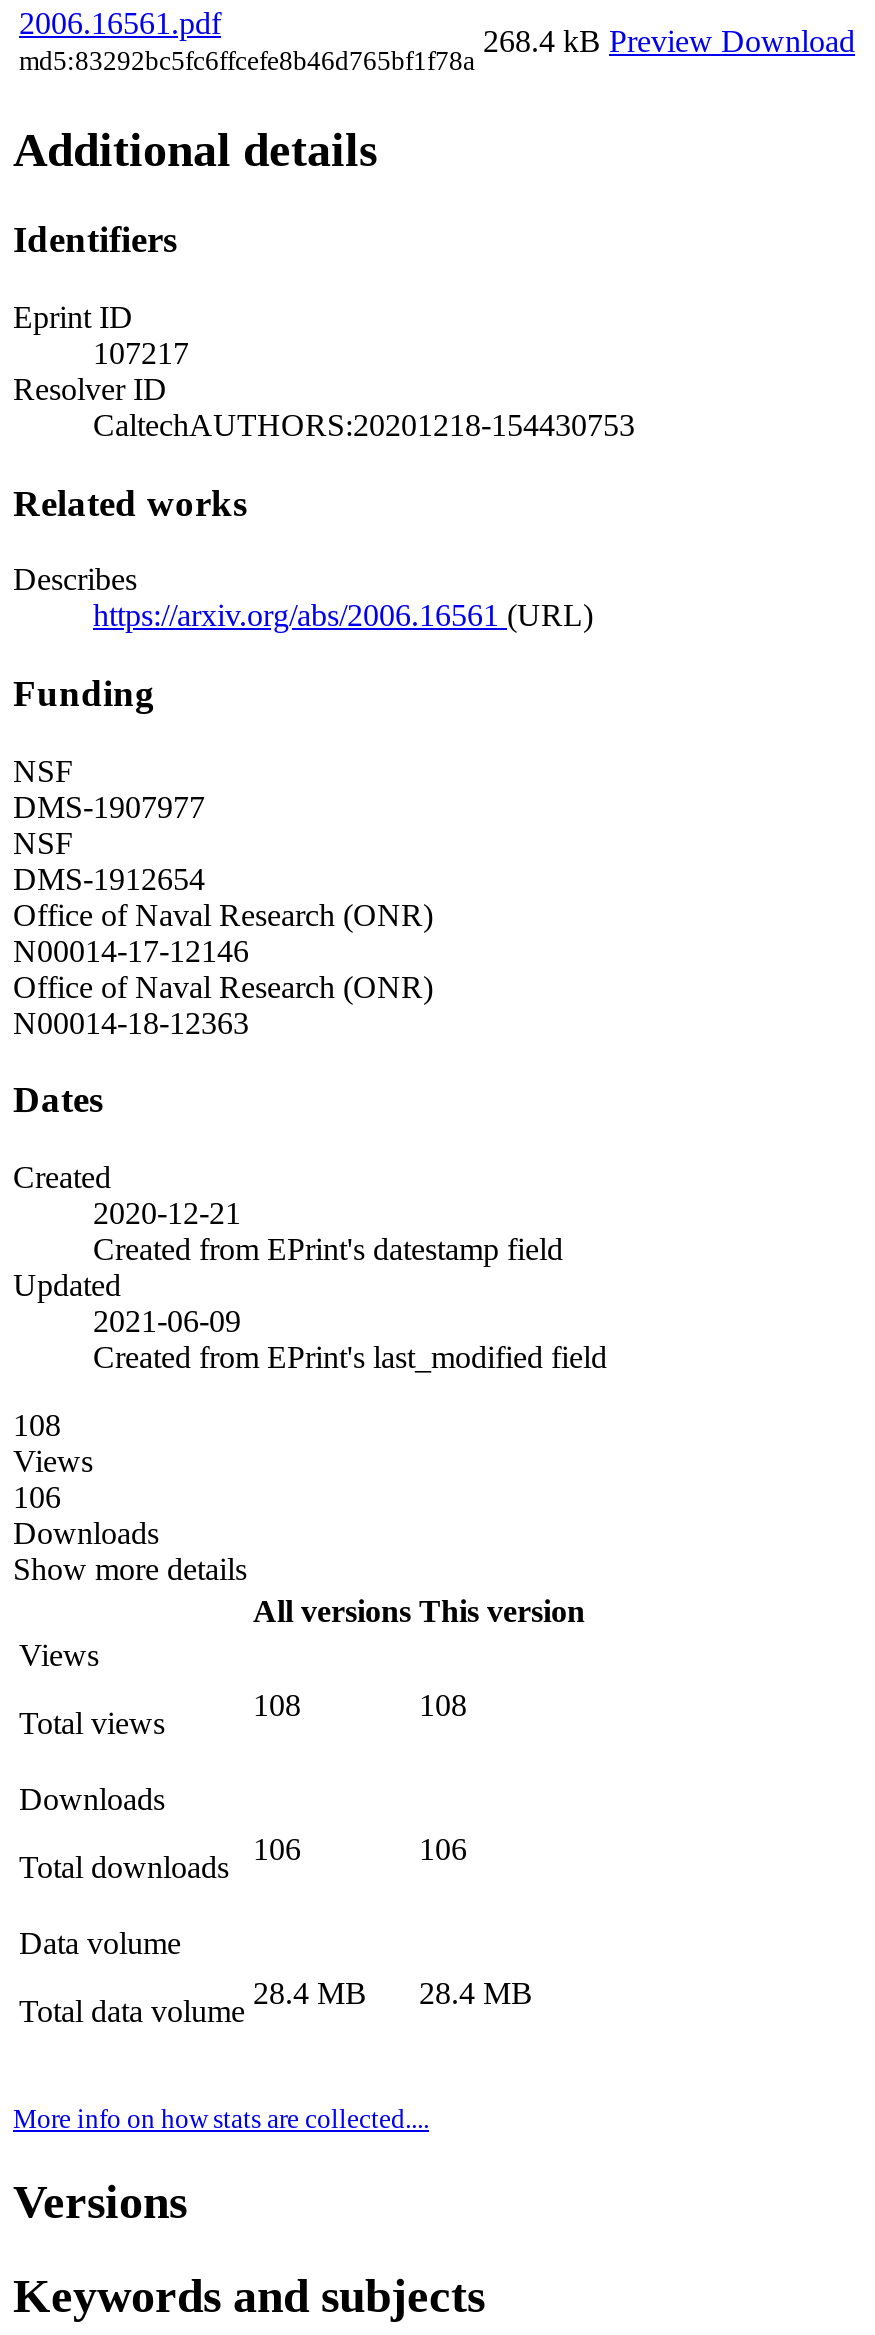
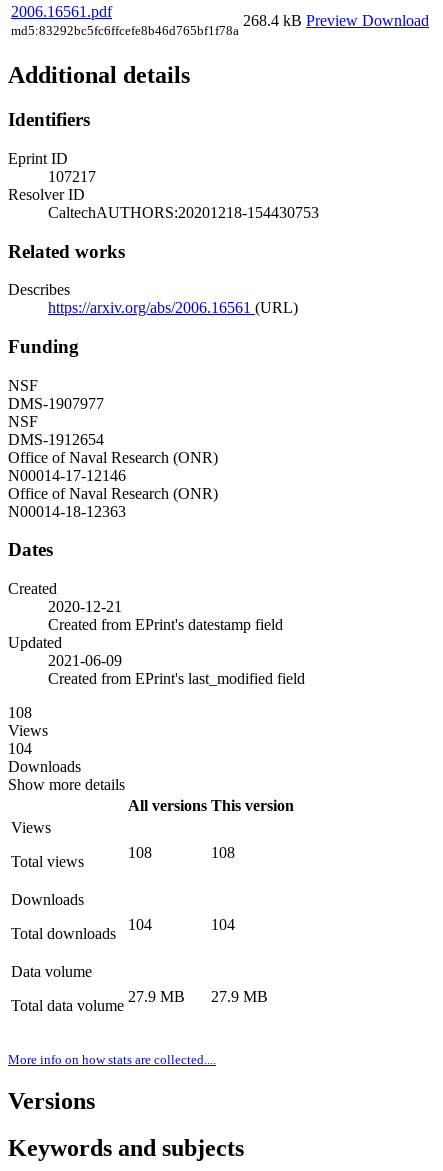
[13,1480,61,1514] 106 -> [8,740,32,757] 104
[253,1832,301,1866] 106 -> [128,916,152,933] 104
[419,1832,467,1866] 106 -> [211,916,235,933] 104
[253,1976,367,2010] 28.4 MB -> [128,988,185,1005] 27.9 MB
[419,1976,533,2010] 28.4 MB -> [211,988,268,1005] 27.9 MB

